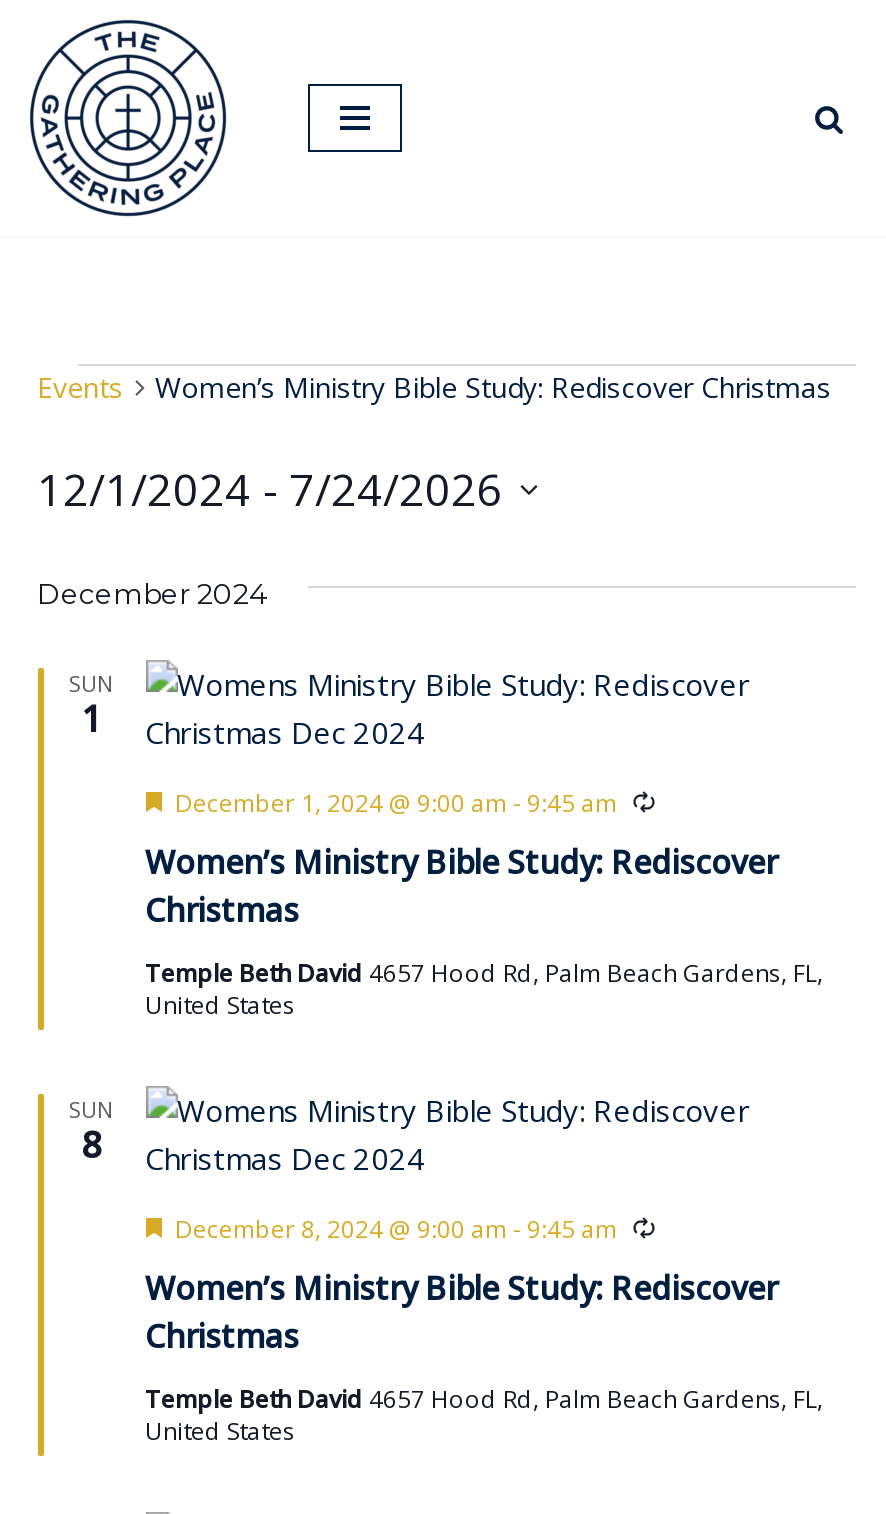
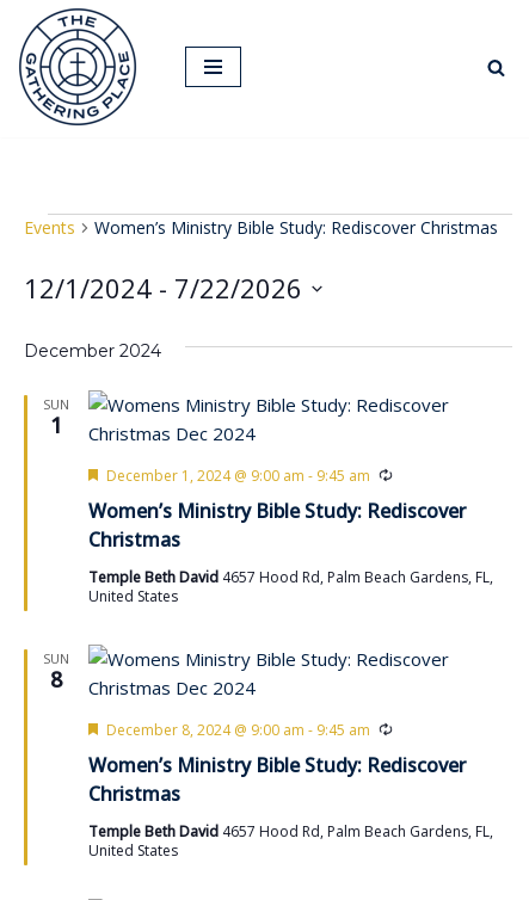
[37,458,503,518] 12/1/2024 - 7/24/2026 -> [23,270,302,306] 12/1/2024 - 7/22/2026

